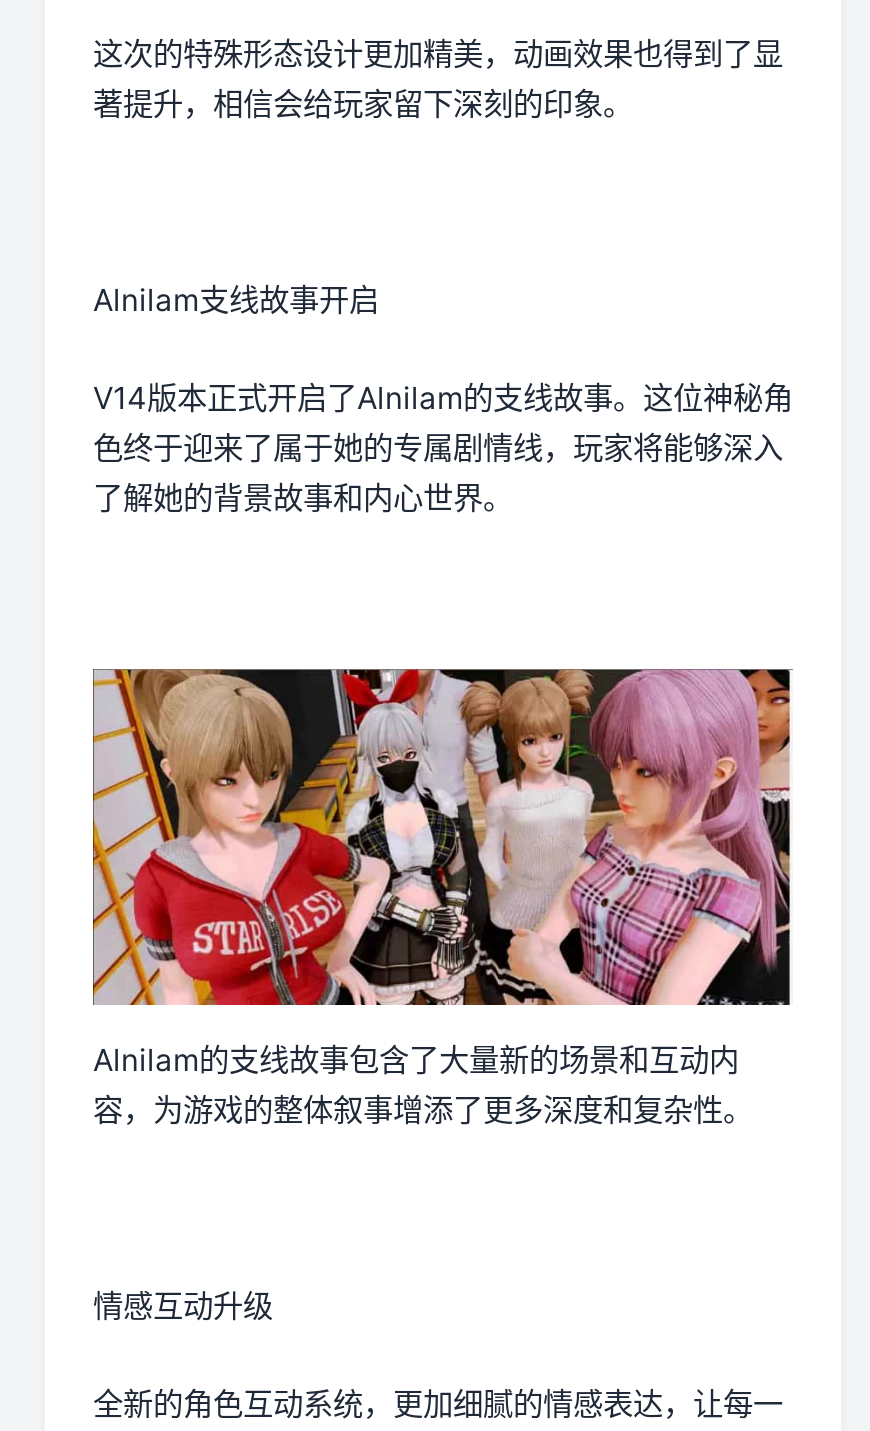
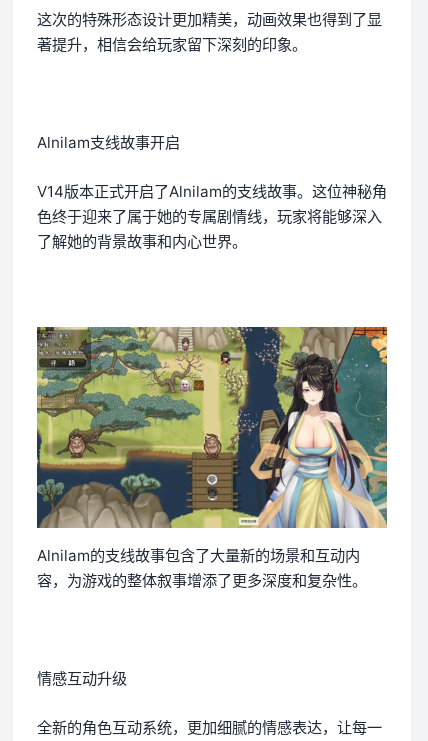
[91,668,793,1008] [image] -> [36,326,388,529] [image]

